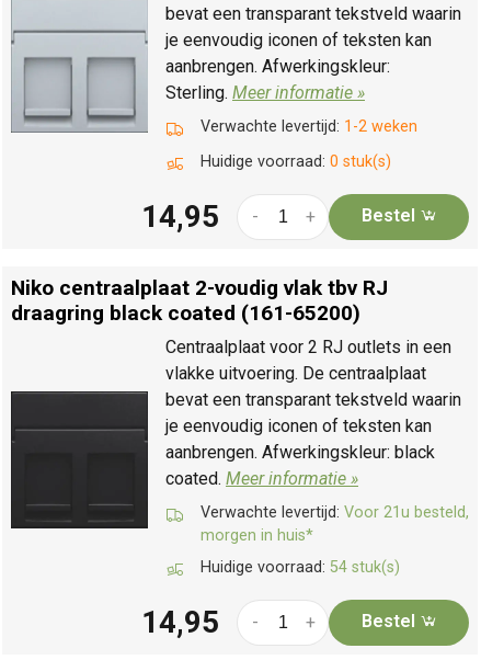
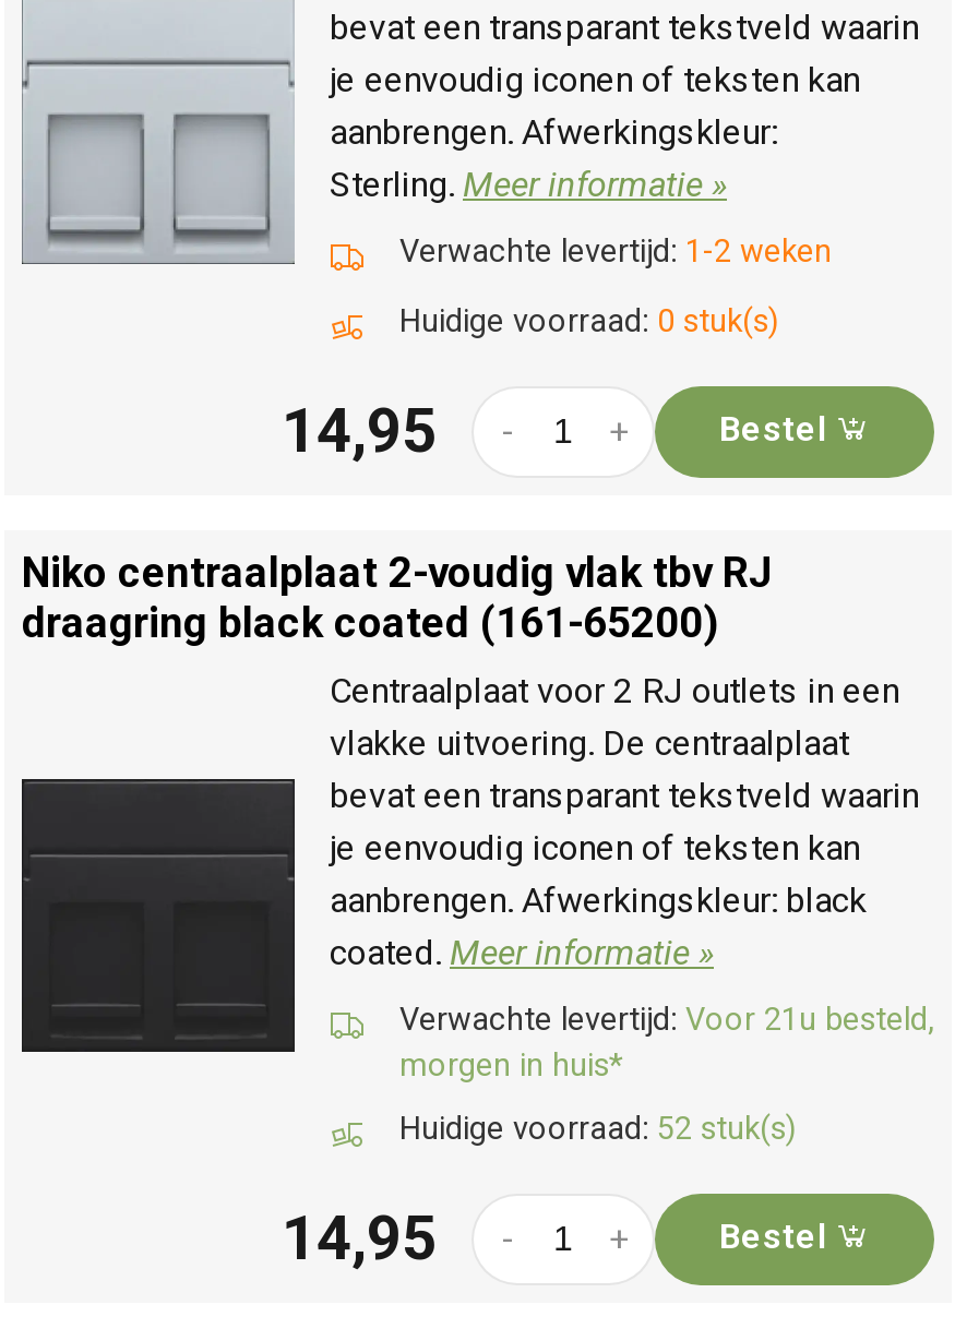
[201,558,400,576] Huidige voorraad: 54 stuk(s) -> [399,1110,797,1147] Huidige voorraad: 52 stuk(s)

